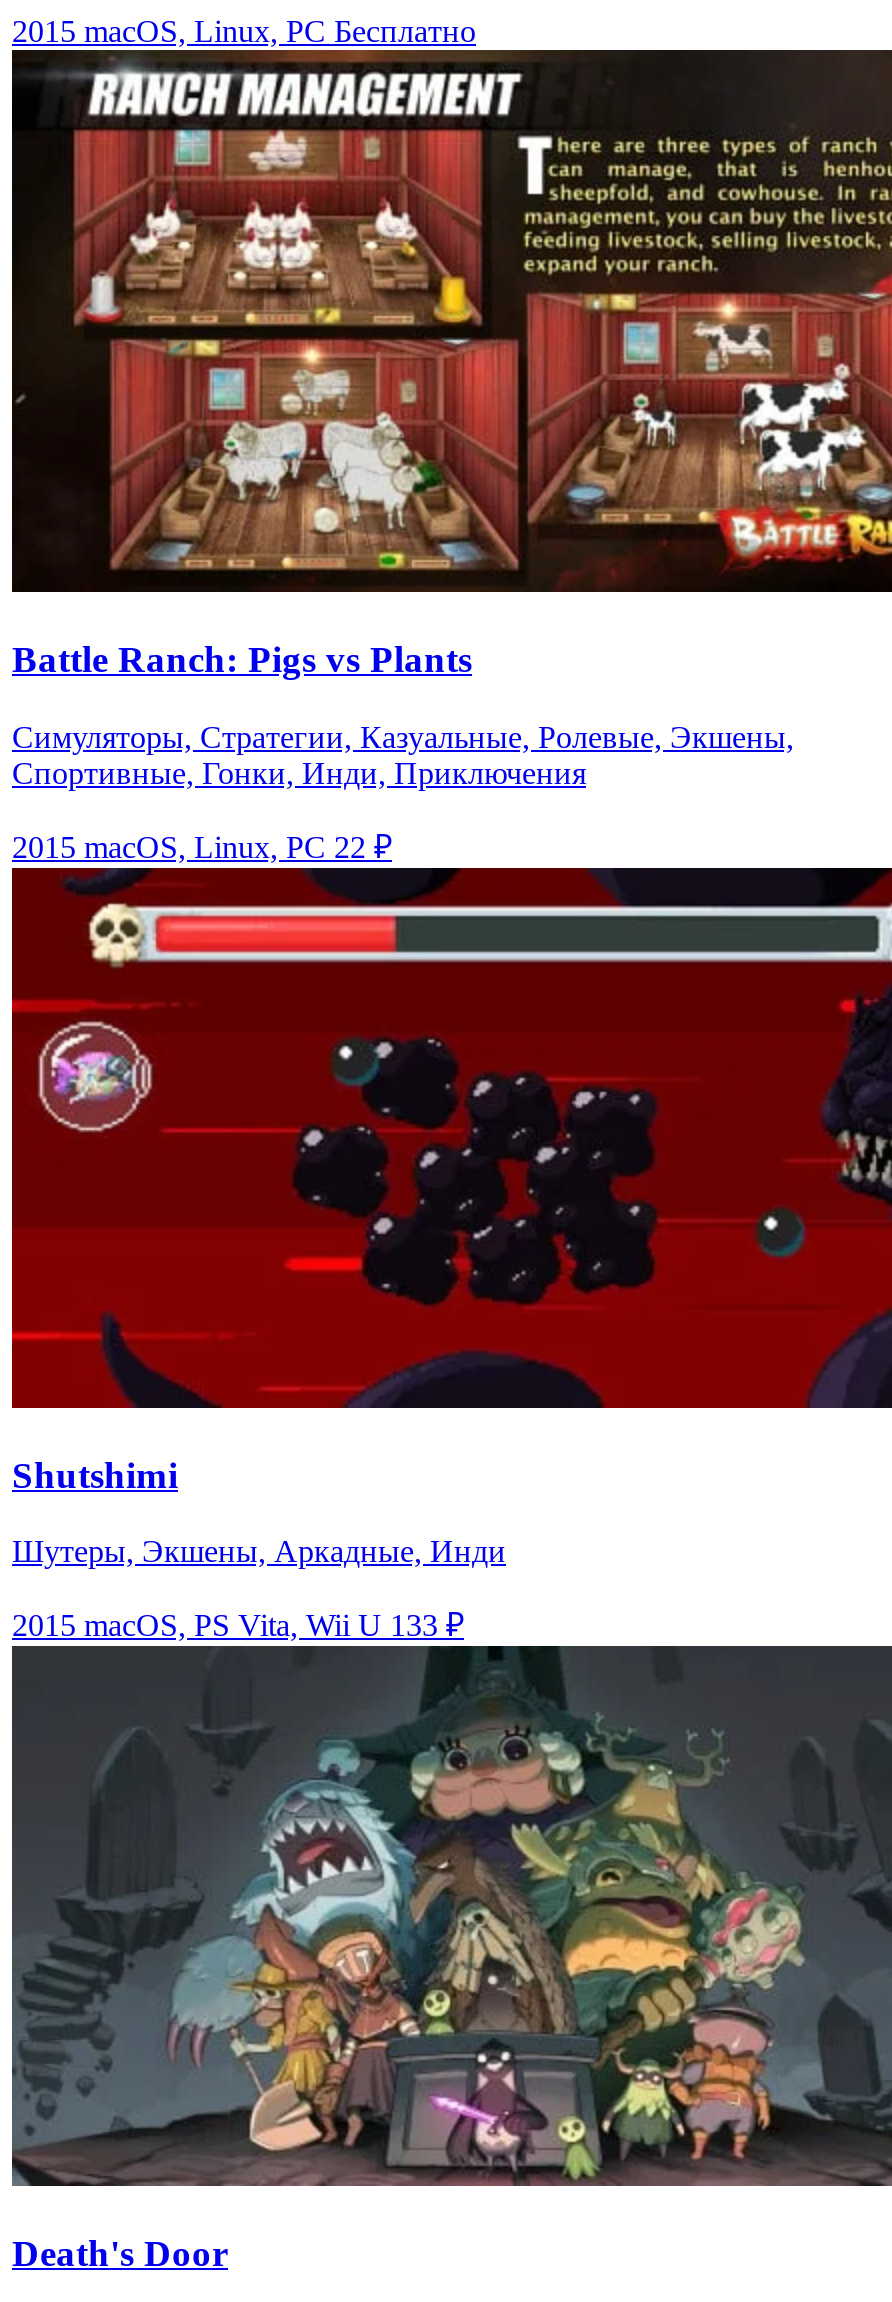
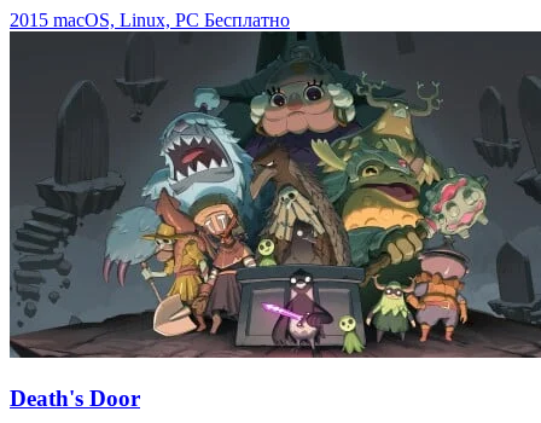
[10,50,886,864] [image] | Battle Ranch: Pigs vs Plants | Симуляторы, Стратегии, Казуальные, Ролевые, Экшены, | Спортивные, Гонки, Инди, Приключения | 2015 macOS, Linux, PC 22 ₽ -> none
[10,866,886,1643] [image] | Shutshimi | Шутеры, Экшены, Аркадные, Инди | 2015 macOS, PS Vita, Wii U 133 ₽ -> none

